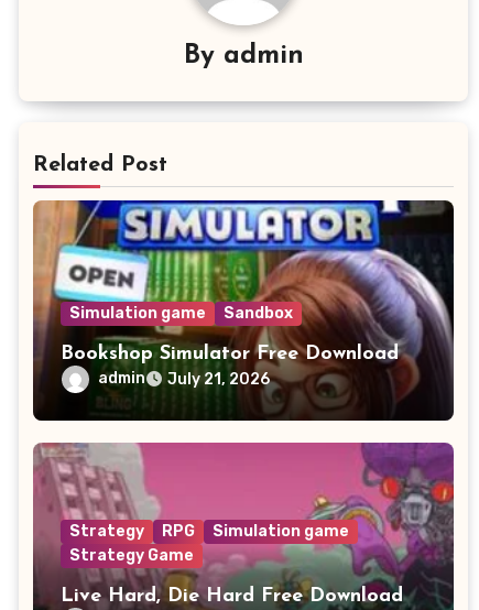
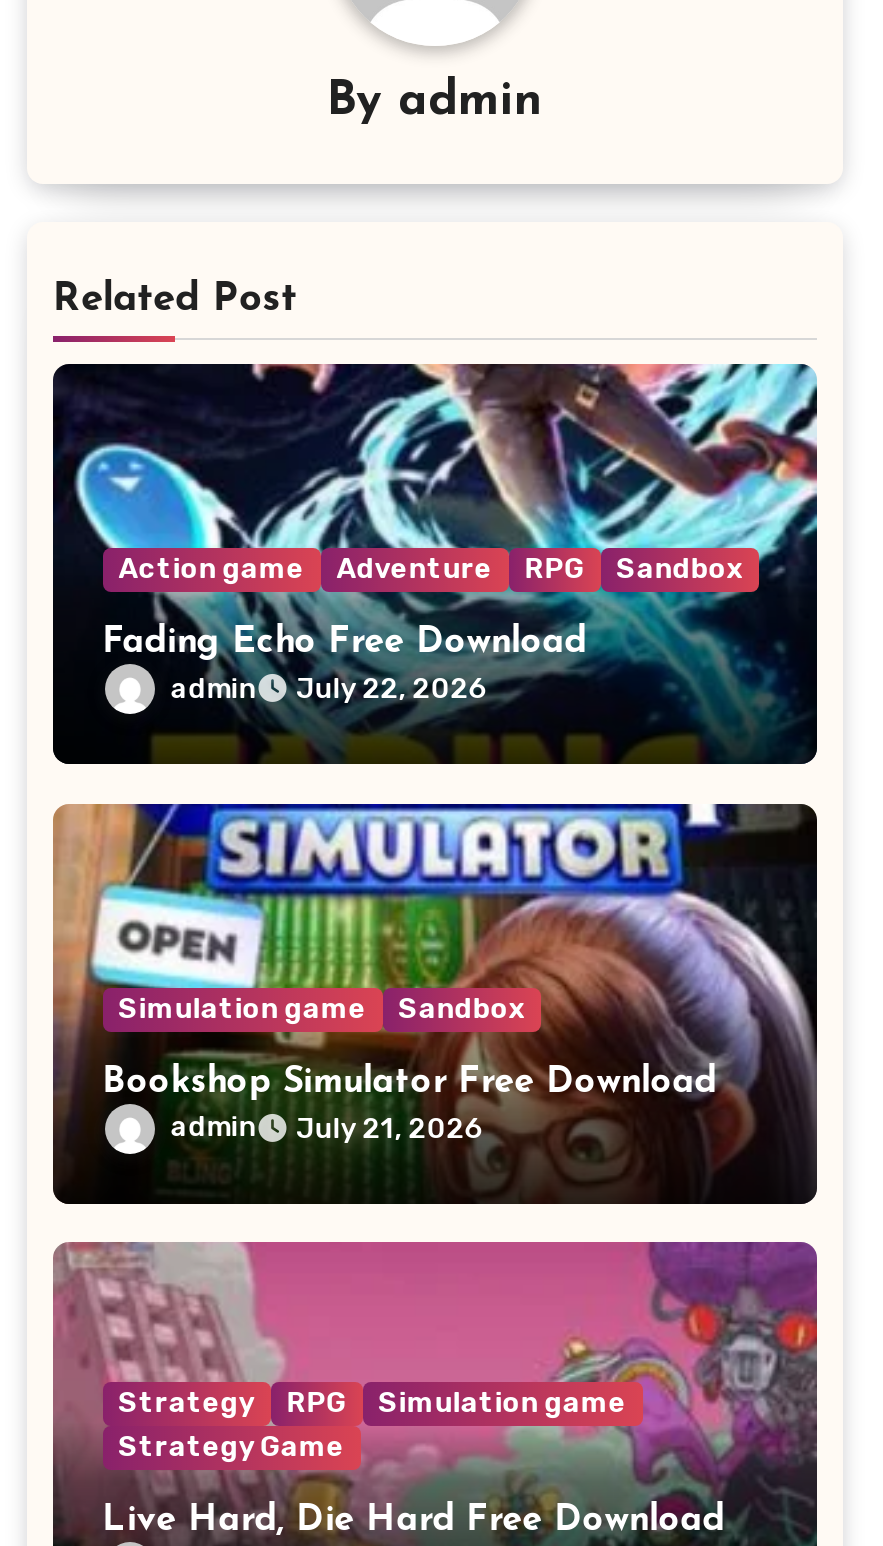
none -> [51,362,819,762] [image] | Action game | Adventure | RPG | Sandbox | Fading Echo Free Download | admin | July 22, 2026

